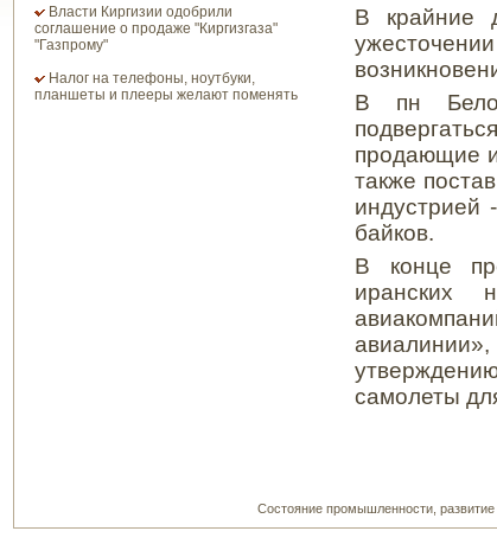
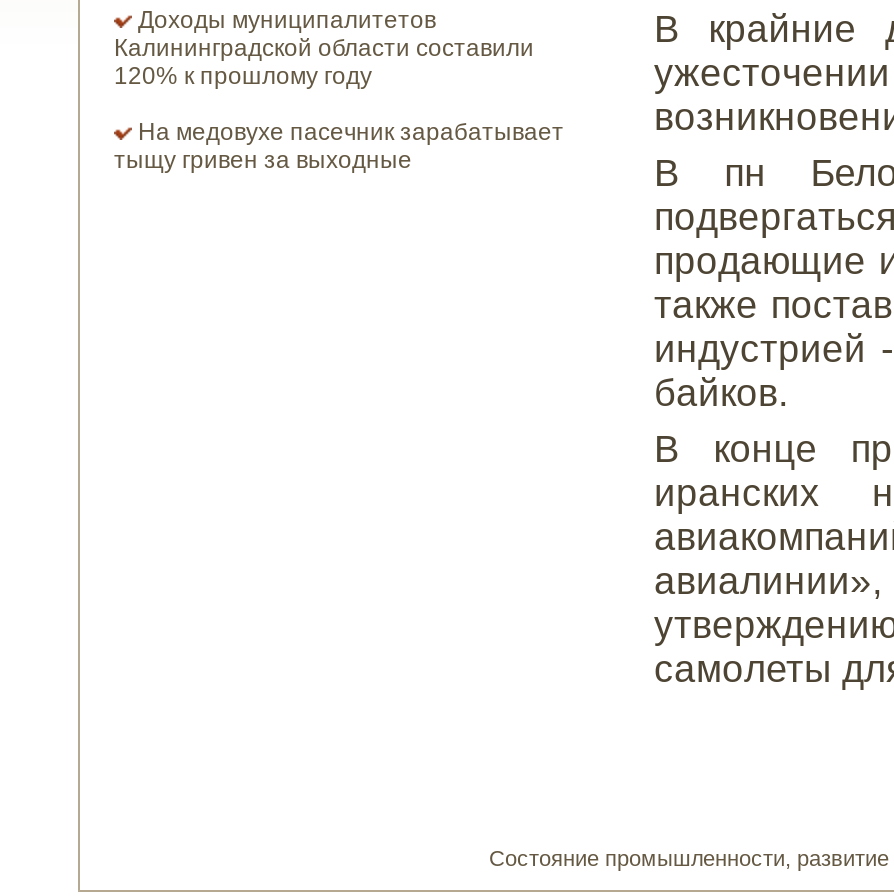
[34,4,278,53] Власти Киргизии одобрили | соглашение о продаже "Киргизгаза" | "Газпрому" -> [114,6,534,90] Доходы муниципалитетов | Калининградской области составили | 120% к прошлому году
[34,70,298,103] Налог на телефоны, ноутбуки, | планшеты и плееры желают поменять -> [114,118,564,174] На медовухе пасечник зарабатывает | тыщу гривен за выходные

